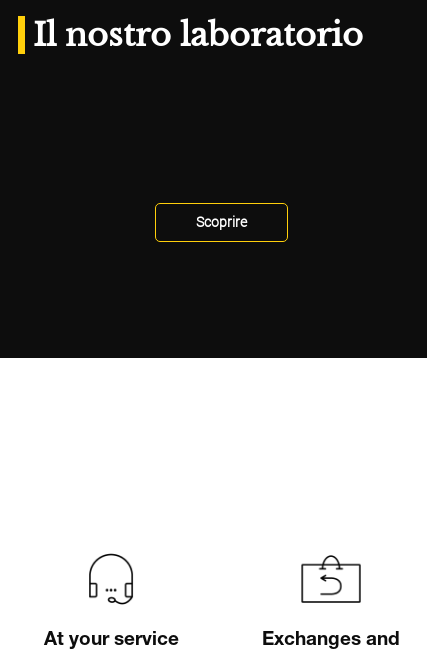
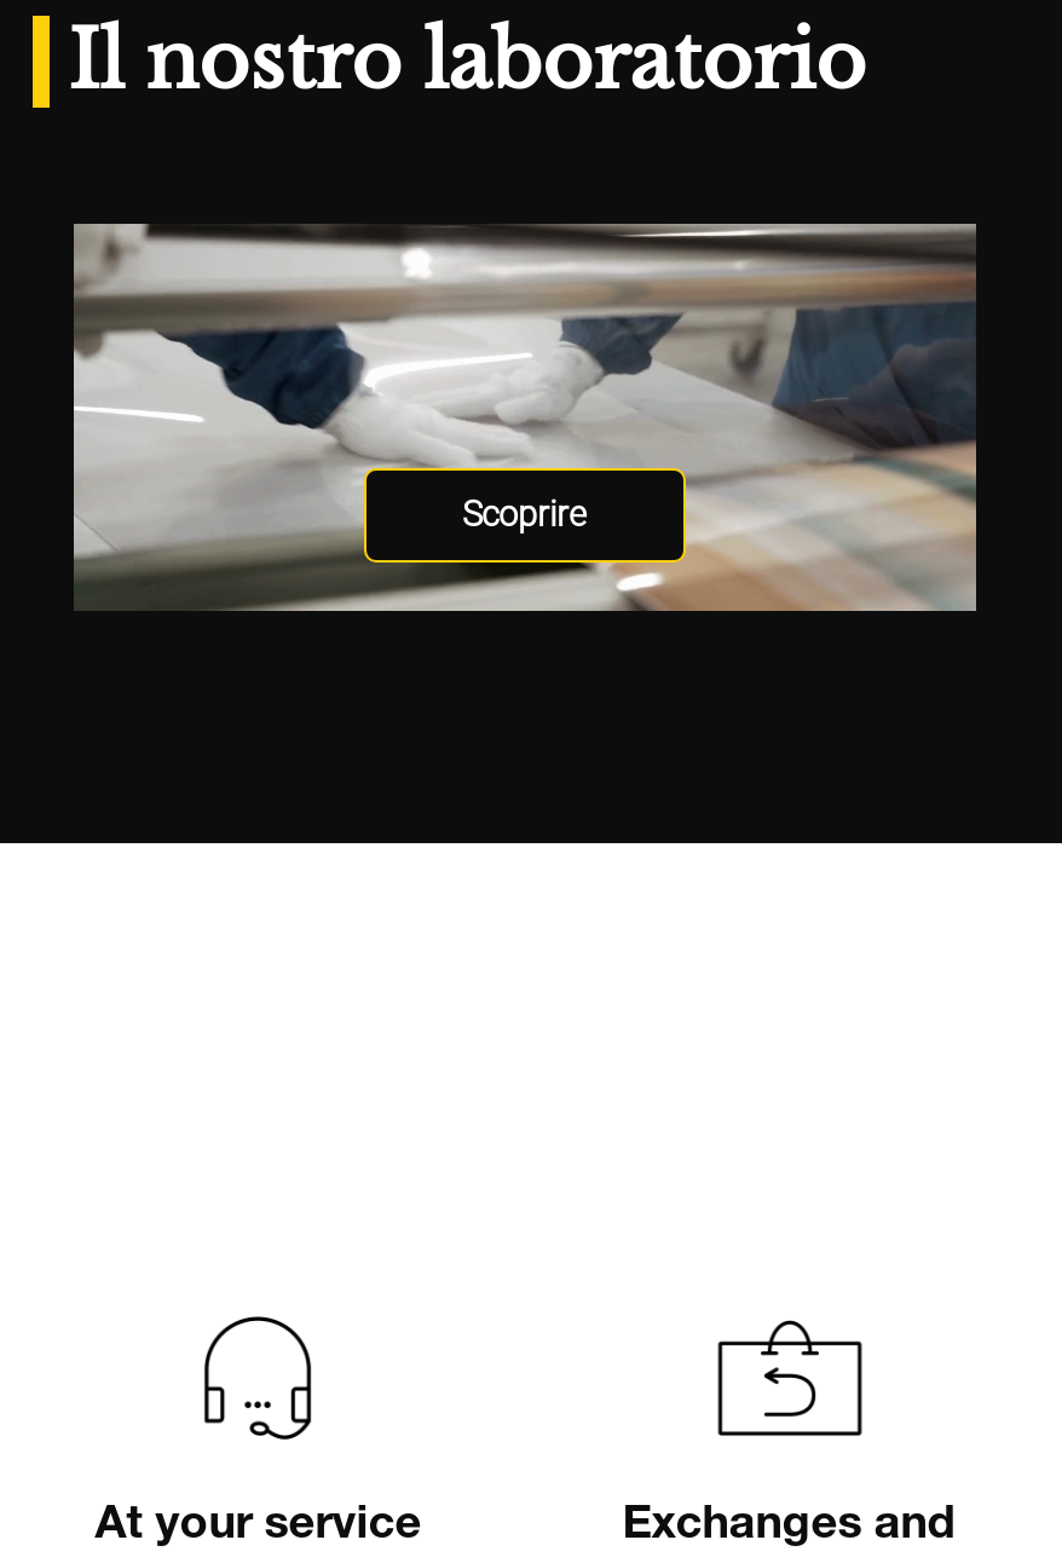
none -> [71,221,979,613] [image]

